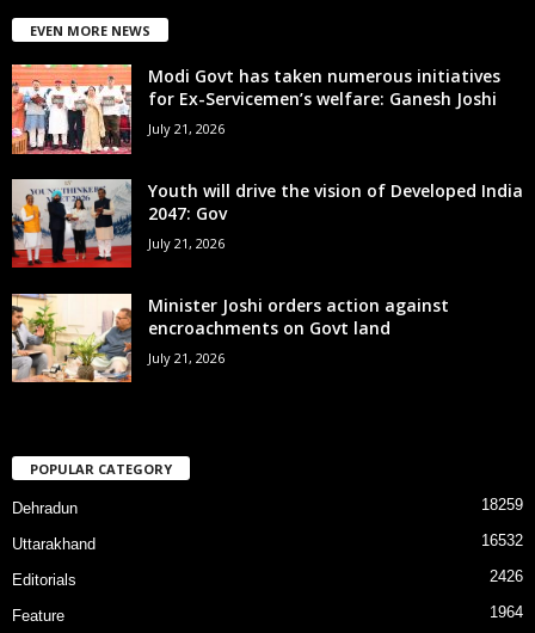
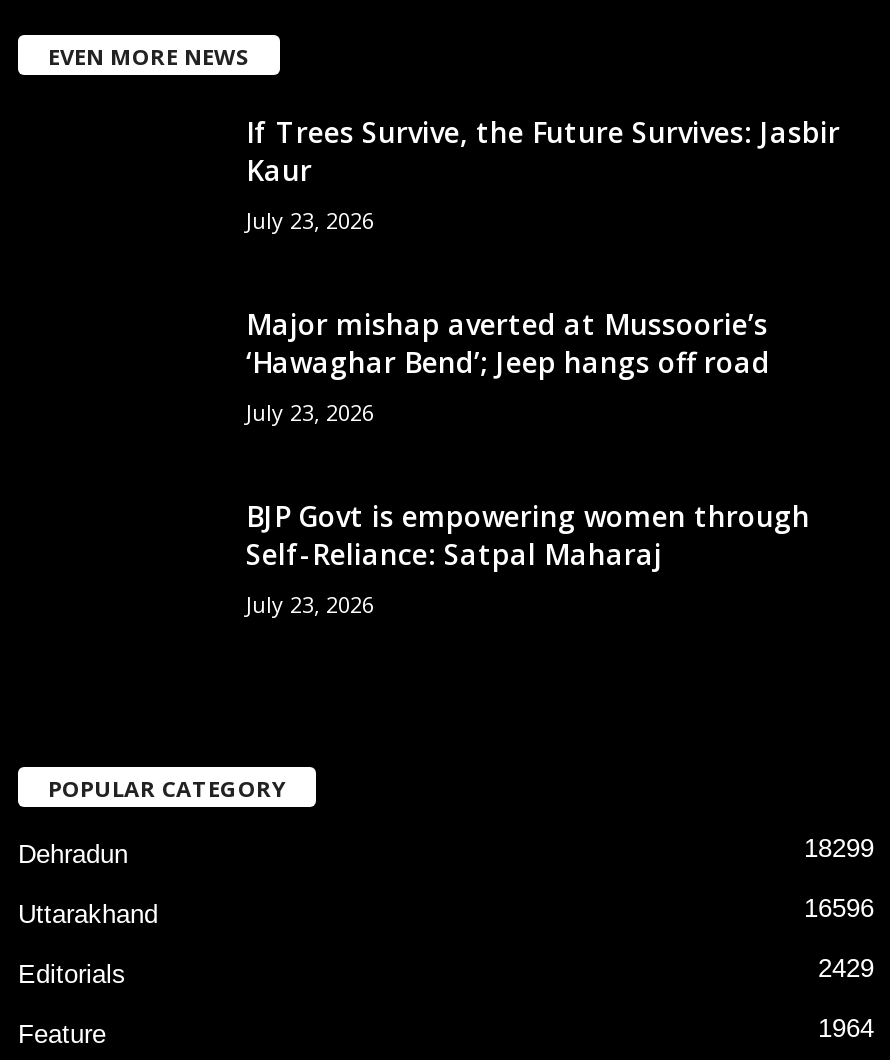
[11,63,133,155] [image] -> none
[148,64,500,137] Modi Govt has taken numerous initiatives | for Ex-Servicemen’s welfare: Ganesh Joshi | July 21, 2026 -> [246,112,840,234] If Trees Survive, the Future Survives: Jasbir | Kaur | July 23, 2026
[11,178,133,269] [image] -> none
[148,179,523,252] Youth will drive the vision of Developed India | 2047: Gov | July 21, 2026 -> [246,304,770,426] Major mishap averted at Mussoorie’s | ‘Hawaghar Bend’; Jeep hangs off road | July 23, 2026
[11,293,133,383] [image] -> none
[148,293,449,366] Minister Joshi orders action against | encroachments on Govt land | July 21, 2026 -> [246,496,810,618] BJP Govt is empowering women through | Self-Reliance: Satpal Maharaj | July 23, 2026
[481,495,523,513] 18259 -> [804,834,874,864] 18299
[481,531,523,549] 16532 -> [804,894,874,924] 16596
[490,567,523,585] 2426 -> [818,954,874,984] 2429

